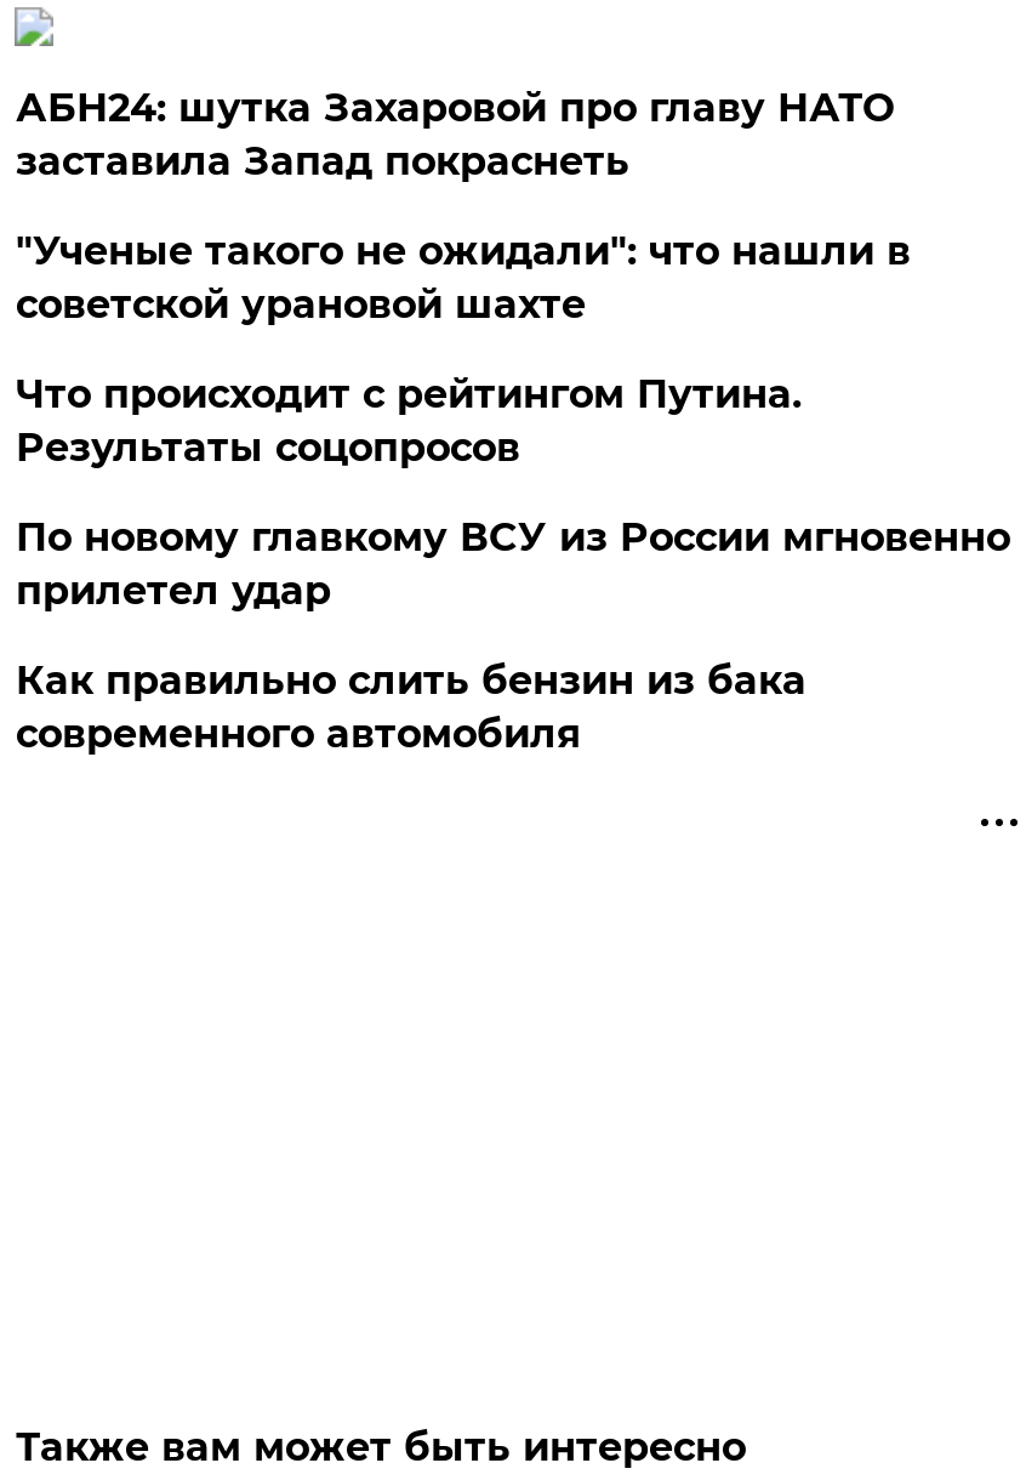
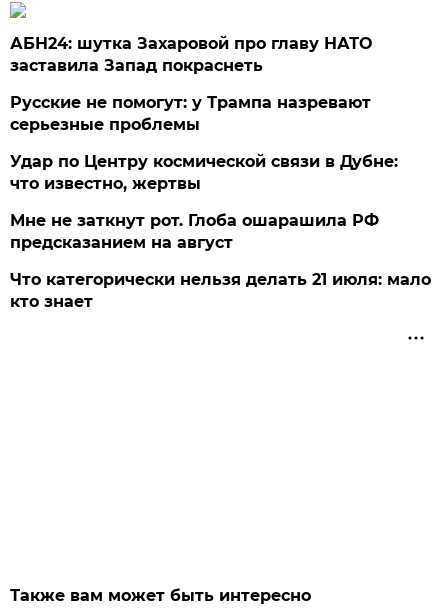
[16,228,911,327] "Ученые такого не ожидали": что нашли в | советской урановой шахте -> [10,93,371,134] Русские не помогут: у Трампа назревают | серьезные проблемы
[16,371,801,470] Что происходит с рейтингом Путина. | Результаты соцопросов -> [10,152,398,193] Удар по Центру космической связи в Дубне: | что известно, жертвы
[16,514,1010,614] По новому главкому ВСУ из России мгновенно | прилетел удар -> [10,211,379,252] Мне не заткнут рот. Глоба ошарашила РФ | предсказанием на август
[16,657,806,757] Как правильно слить бензин из бака | современного автомобиля -> [10,270,431,311] Что категорически нельзя делать 21 июля: мало | кто знает

